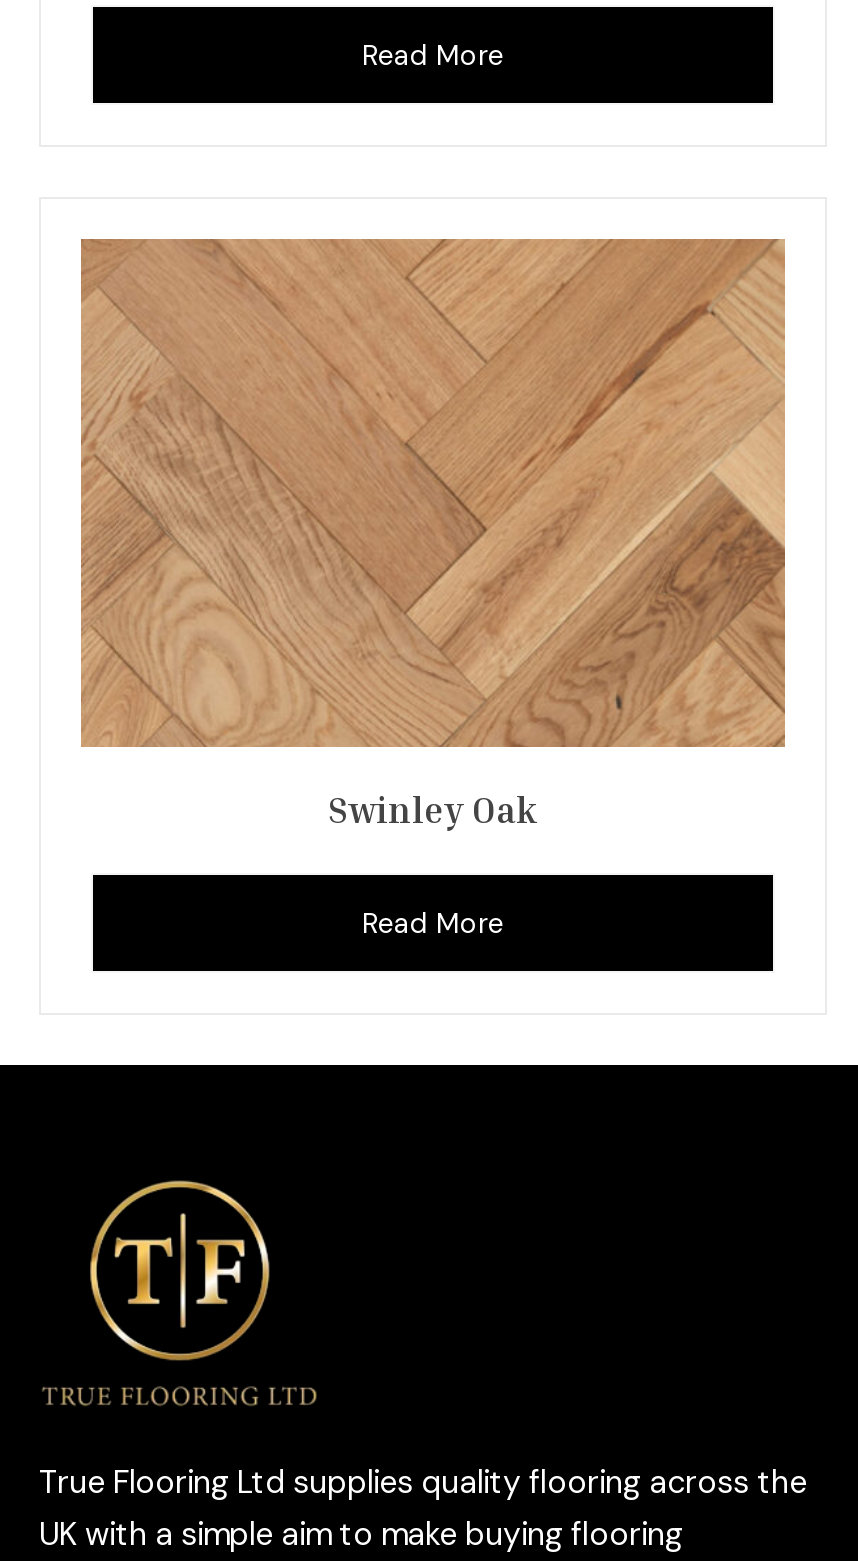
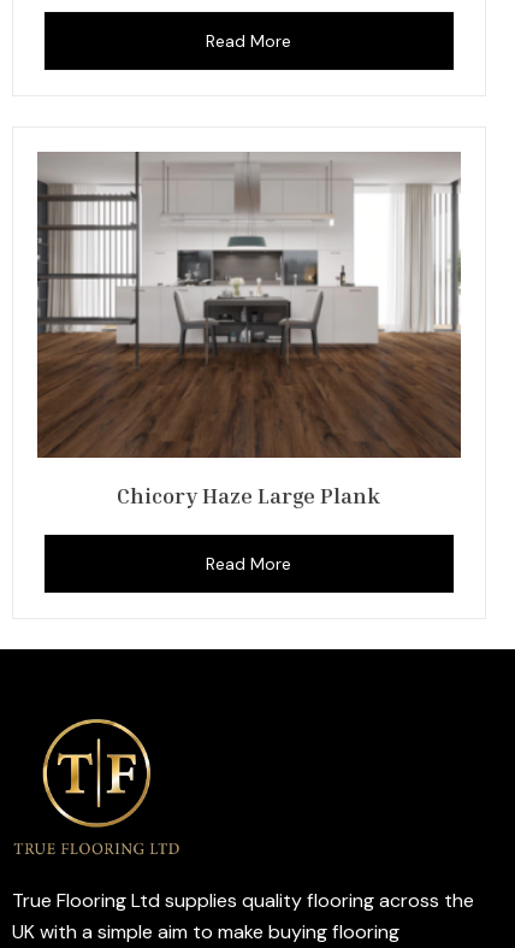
[79,239,787,831] [image] | Swinley Oak -> [36,151,462,508] [image] | Chicory Haze Large Plank

